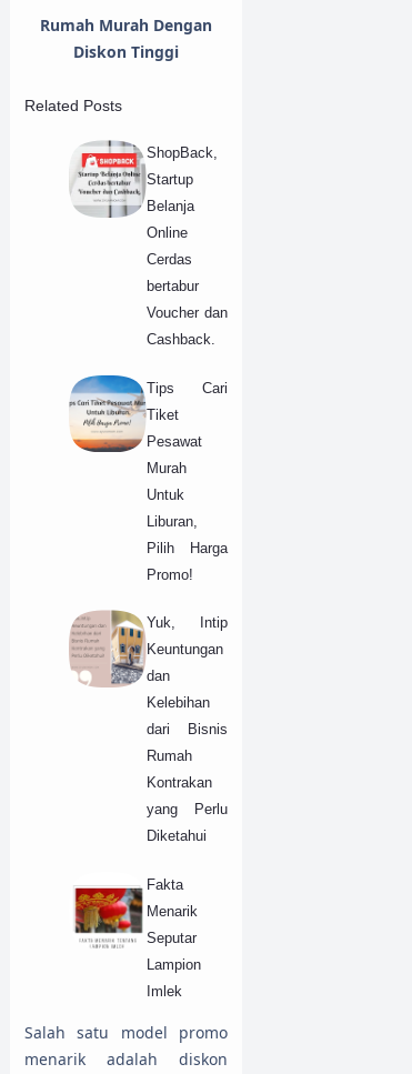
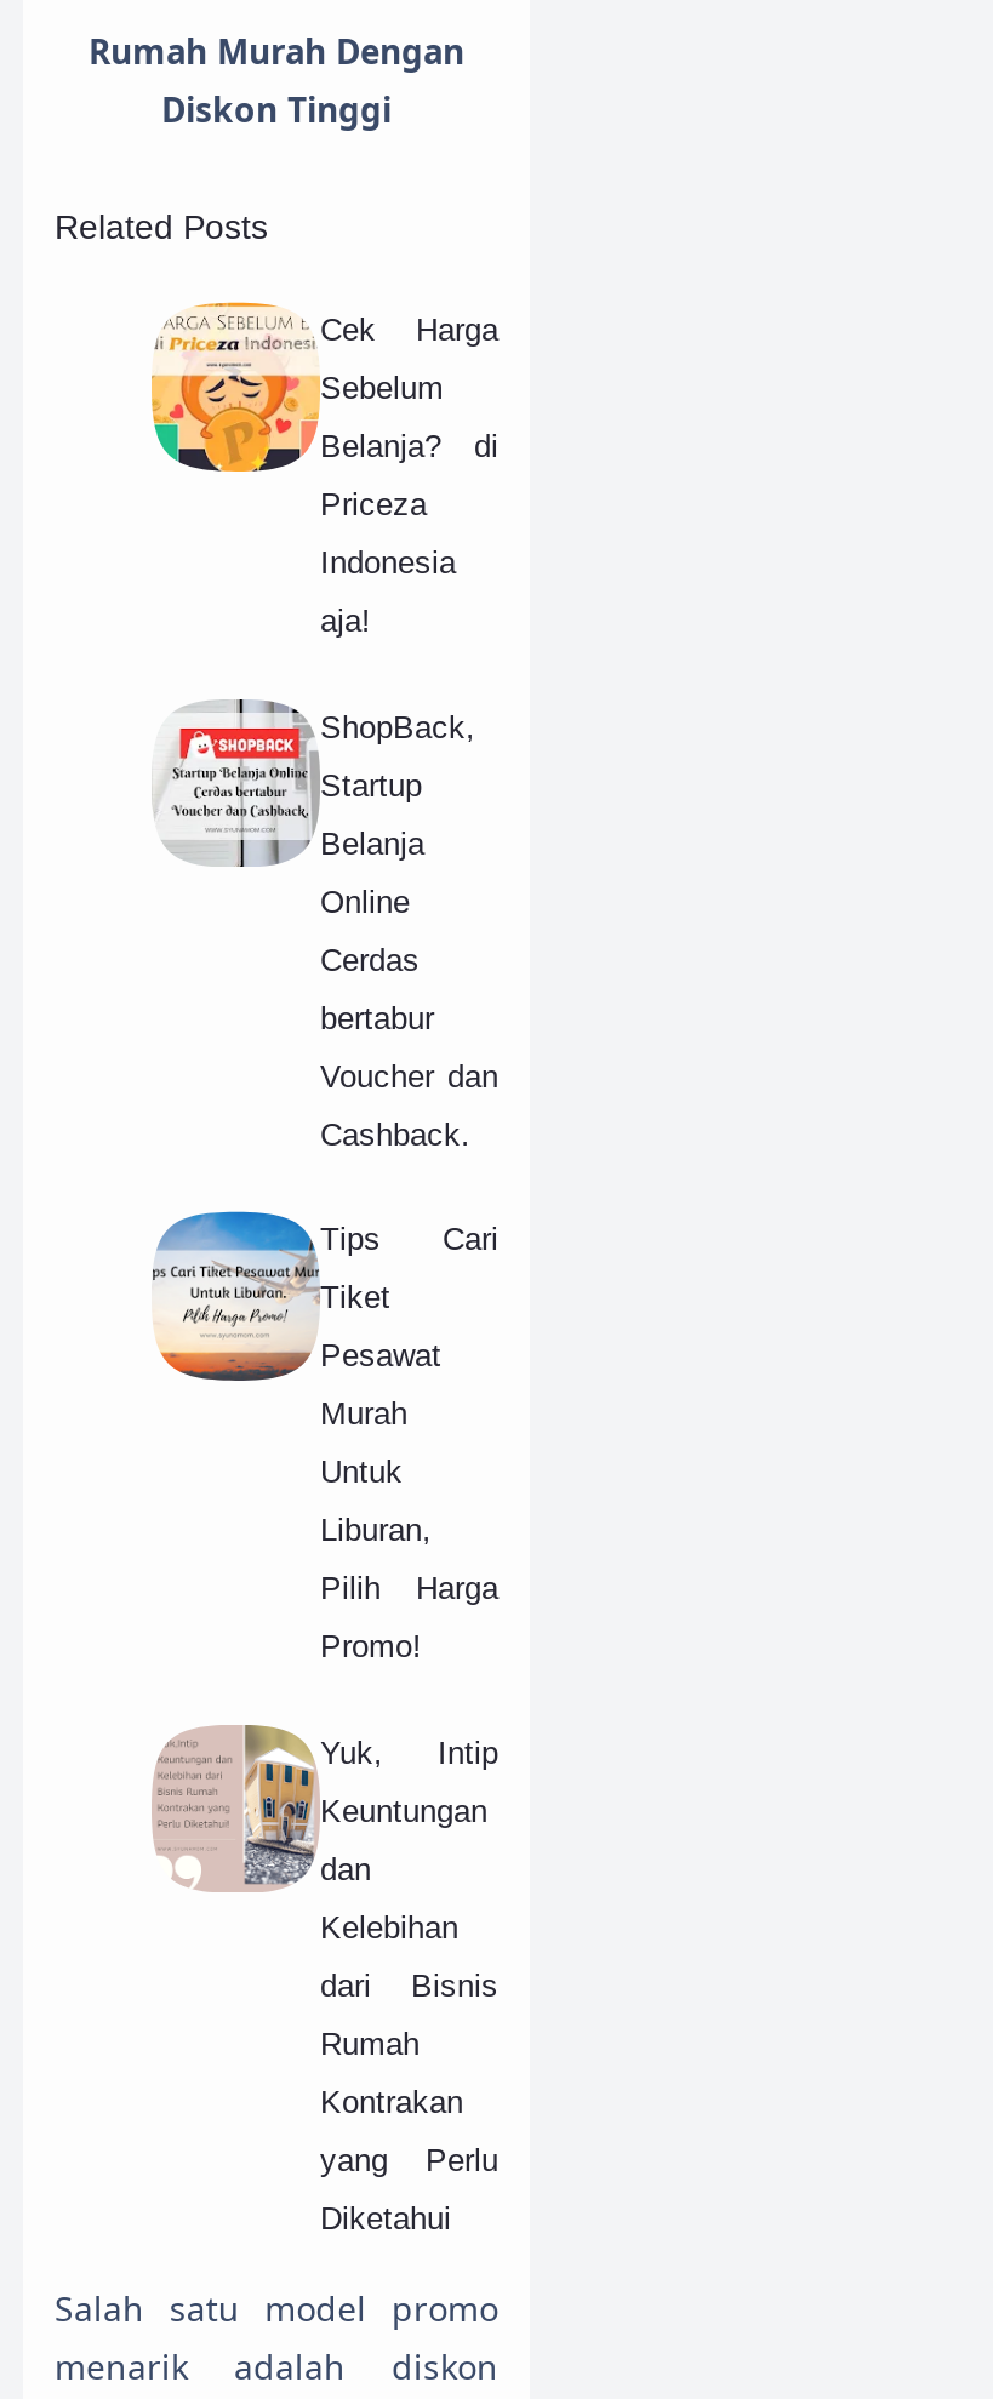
none -> [149,299,498,640] [image] | Cek Harga | Sebelum | Belanja? di | Priceza | Indonesia | aja!
moved [69,140,228,845] -> [152,697,498,2236]: [image] | ShopBack, | Startup | ... | yang Perlu | Diketahui
[73,876,200,999] [image] | Fakta | Menarik | Seputar | Lampion | Imlek -> none

